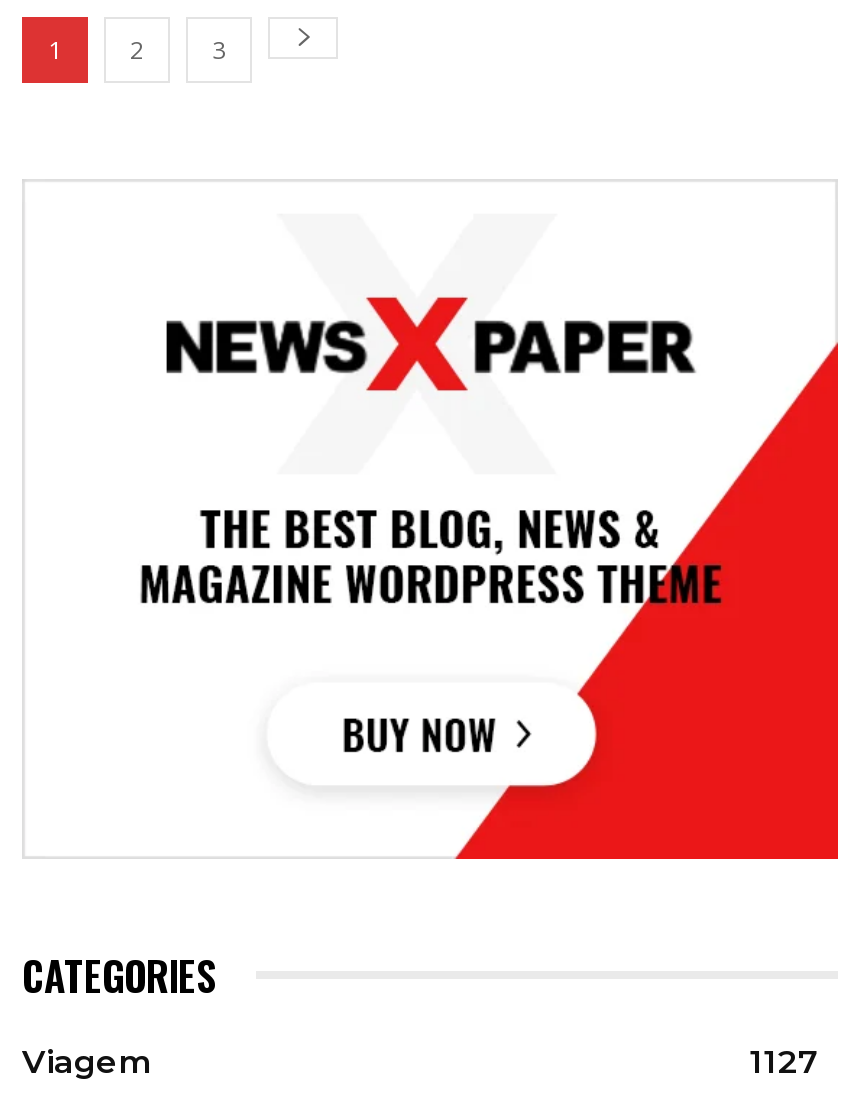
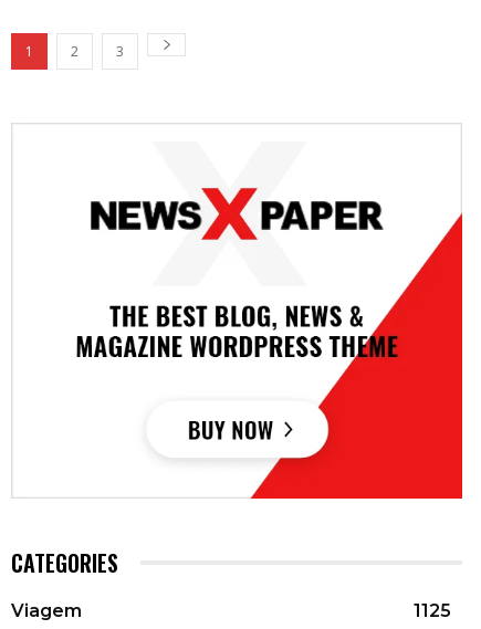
[750,1043,818,1081] 1127 -> [414,600,451,621] 1125

